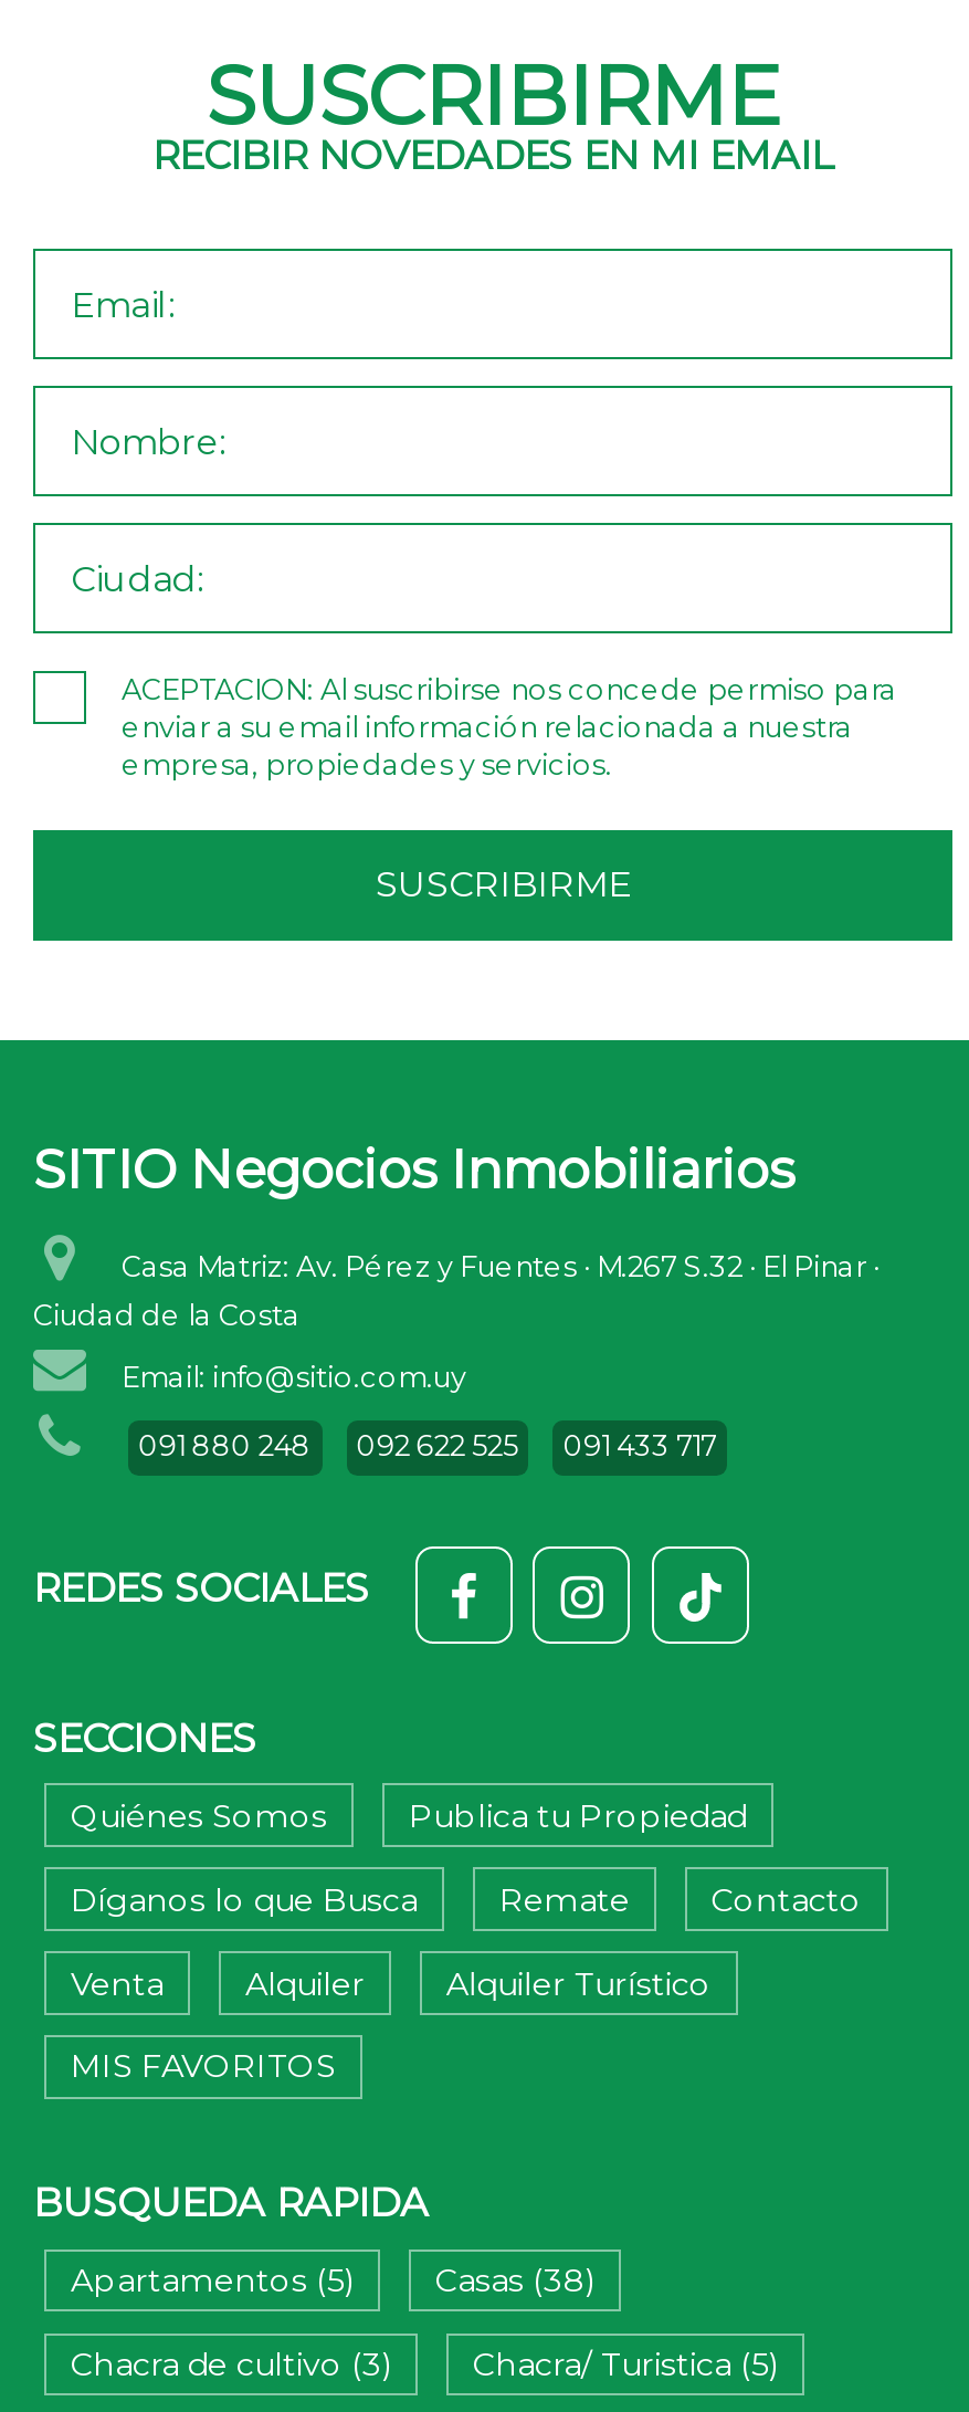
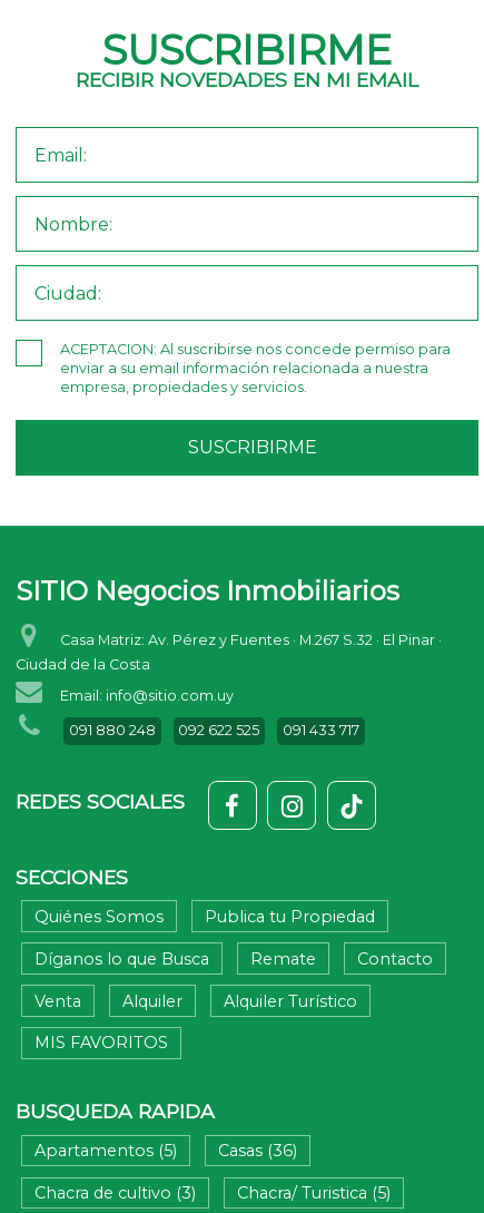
[435,2261,594,2301] Casas (38) -> [218,1141,297,1161] Casas (36)

